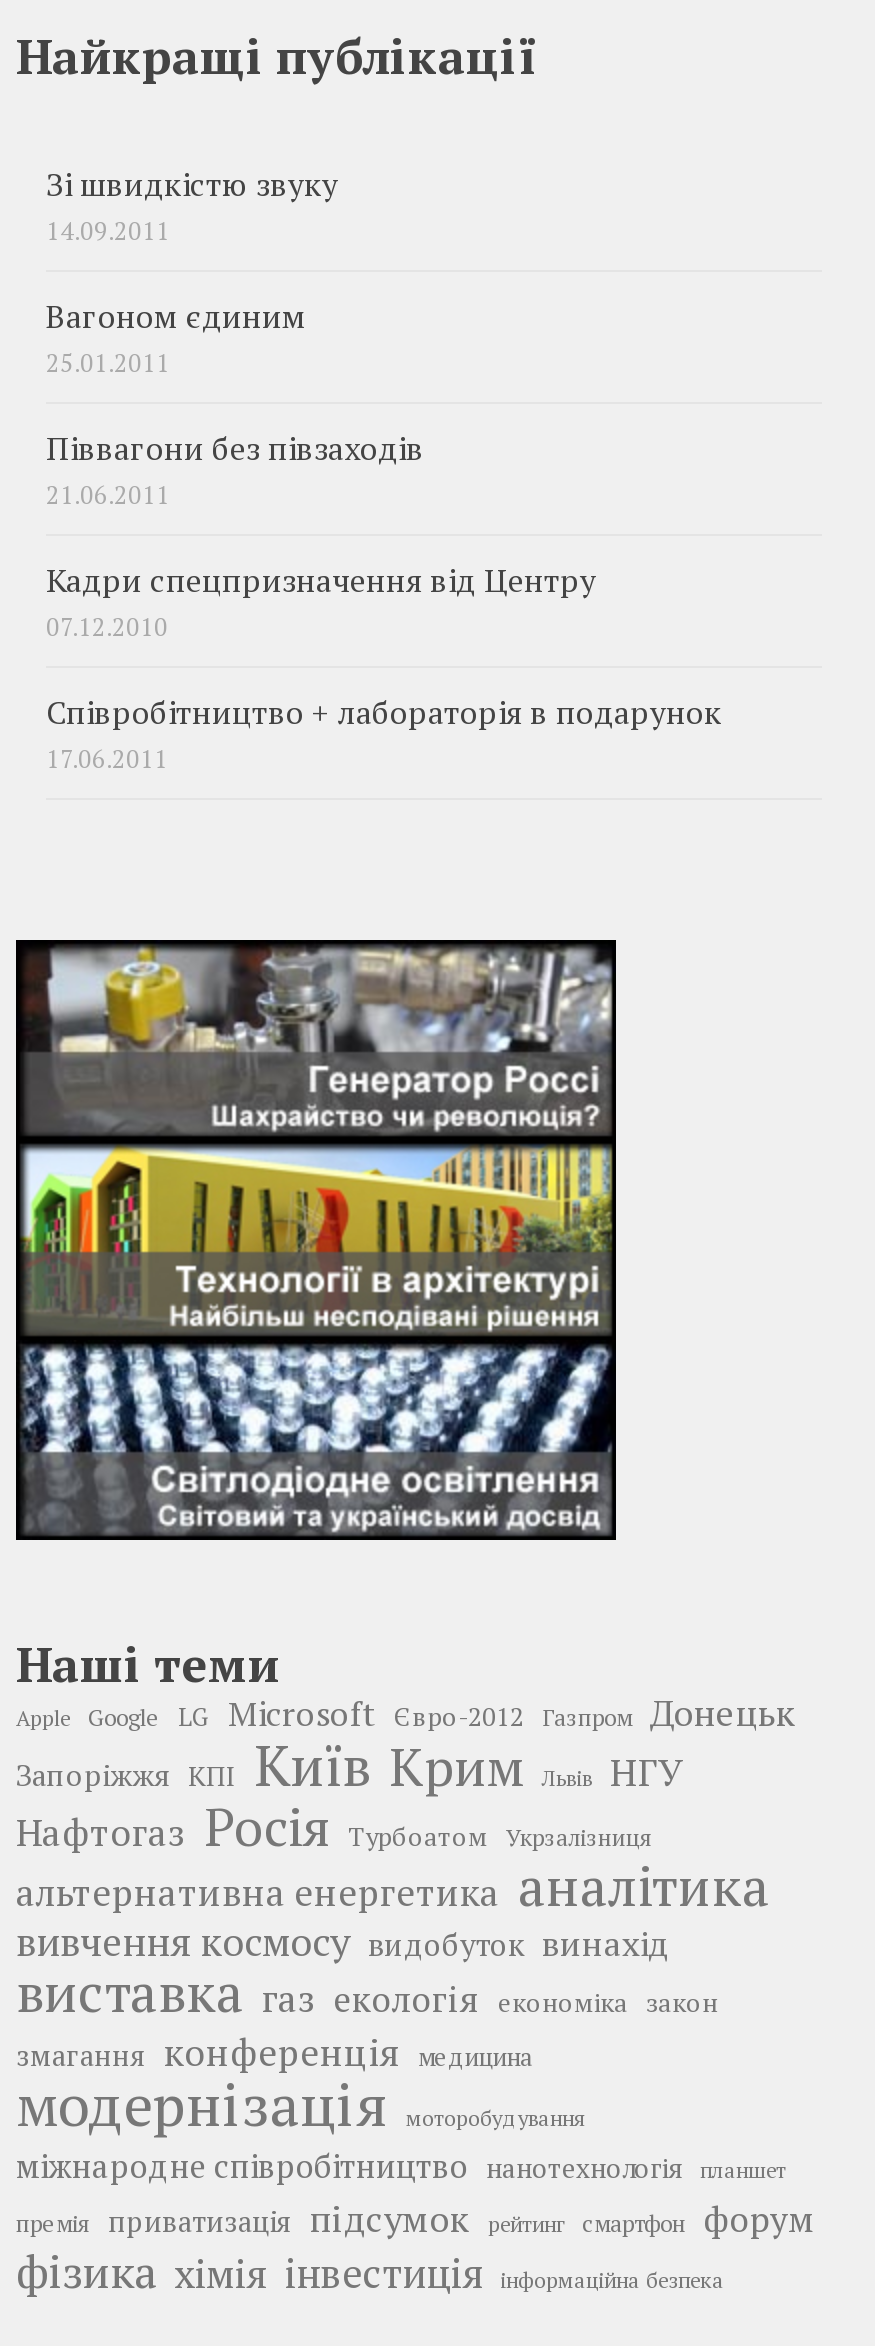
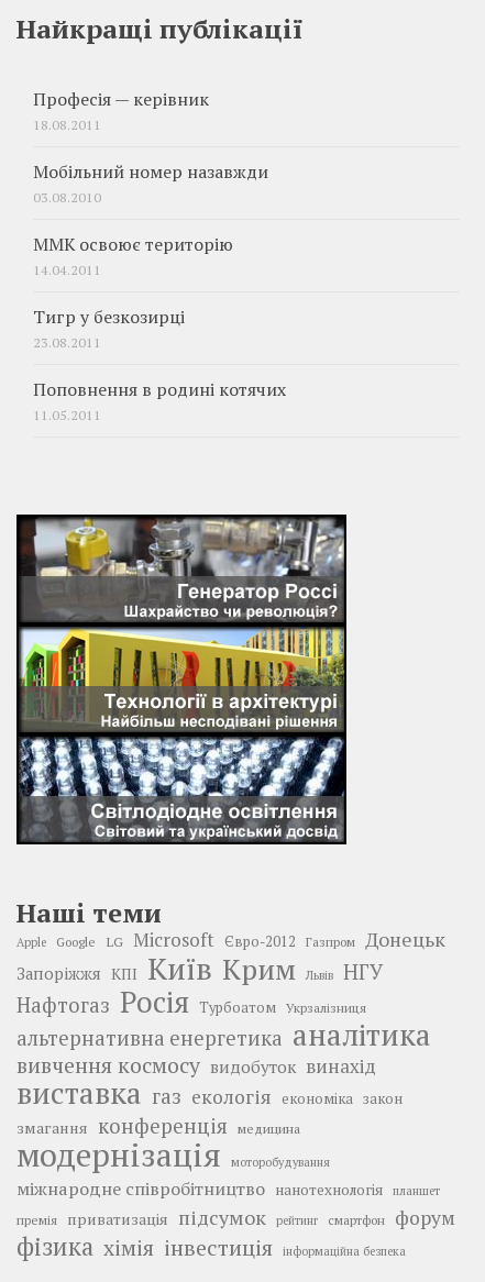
[46,164,338,248] Зі швидкістю звуку | 14.09.2011 -> [33,88,209,134] Професія — керівник | 18.08.2011
[46,296,306,380] Вагоном єдиним | 25.01.2011 -> [33,161,268,207] Мобільний номер назавжди | 03.08.2010
[46,428,424,512] Піввагони без півзаходів | 21.06.2011 -> [33,233,233,279] ММК освоює територію | 14.04.2011
[46,560,596,644] Кадри спецпризначення від Центру | 07.12.2010 -> [33,306,185,352] Тигр у безкозирці | 23.08.2011
[46,692,722,776] Співробітництво + лабораторія в подарунок | 17.06.2011 -> [33,378,286,424] Поповнення в родині котячих | 11.05.2011

